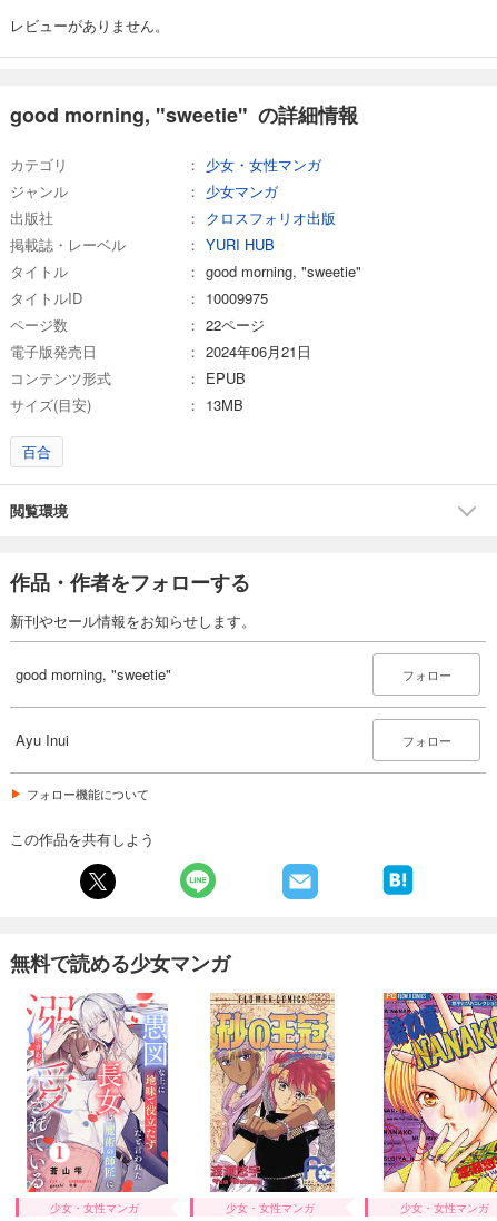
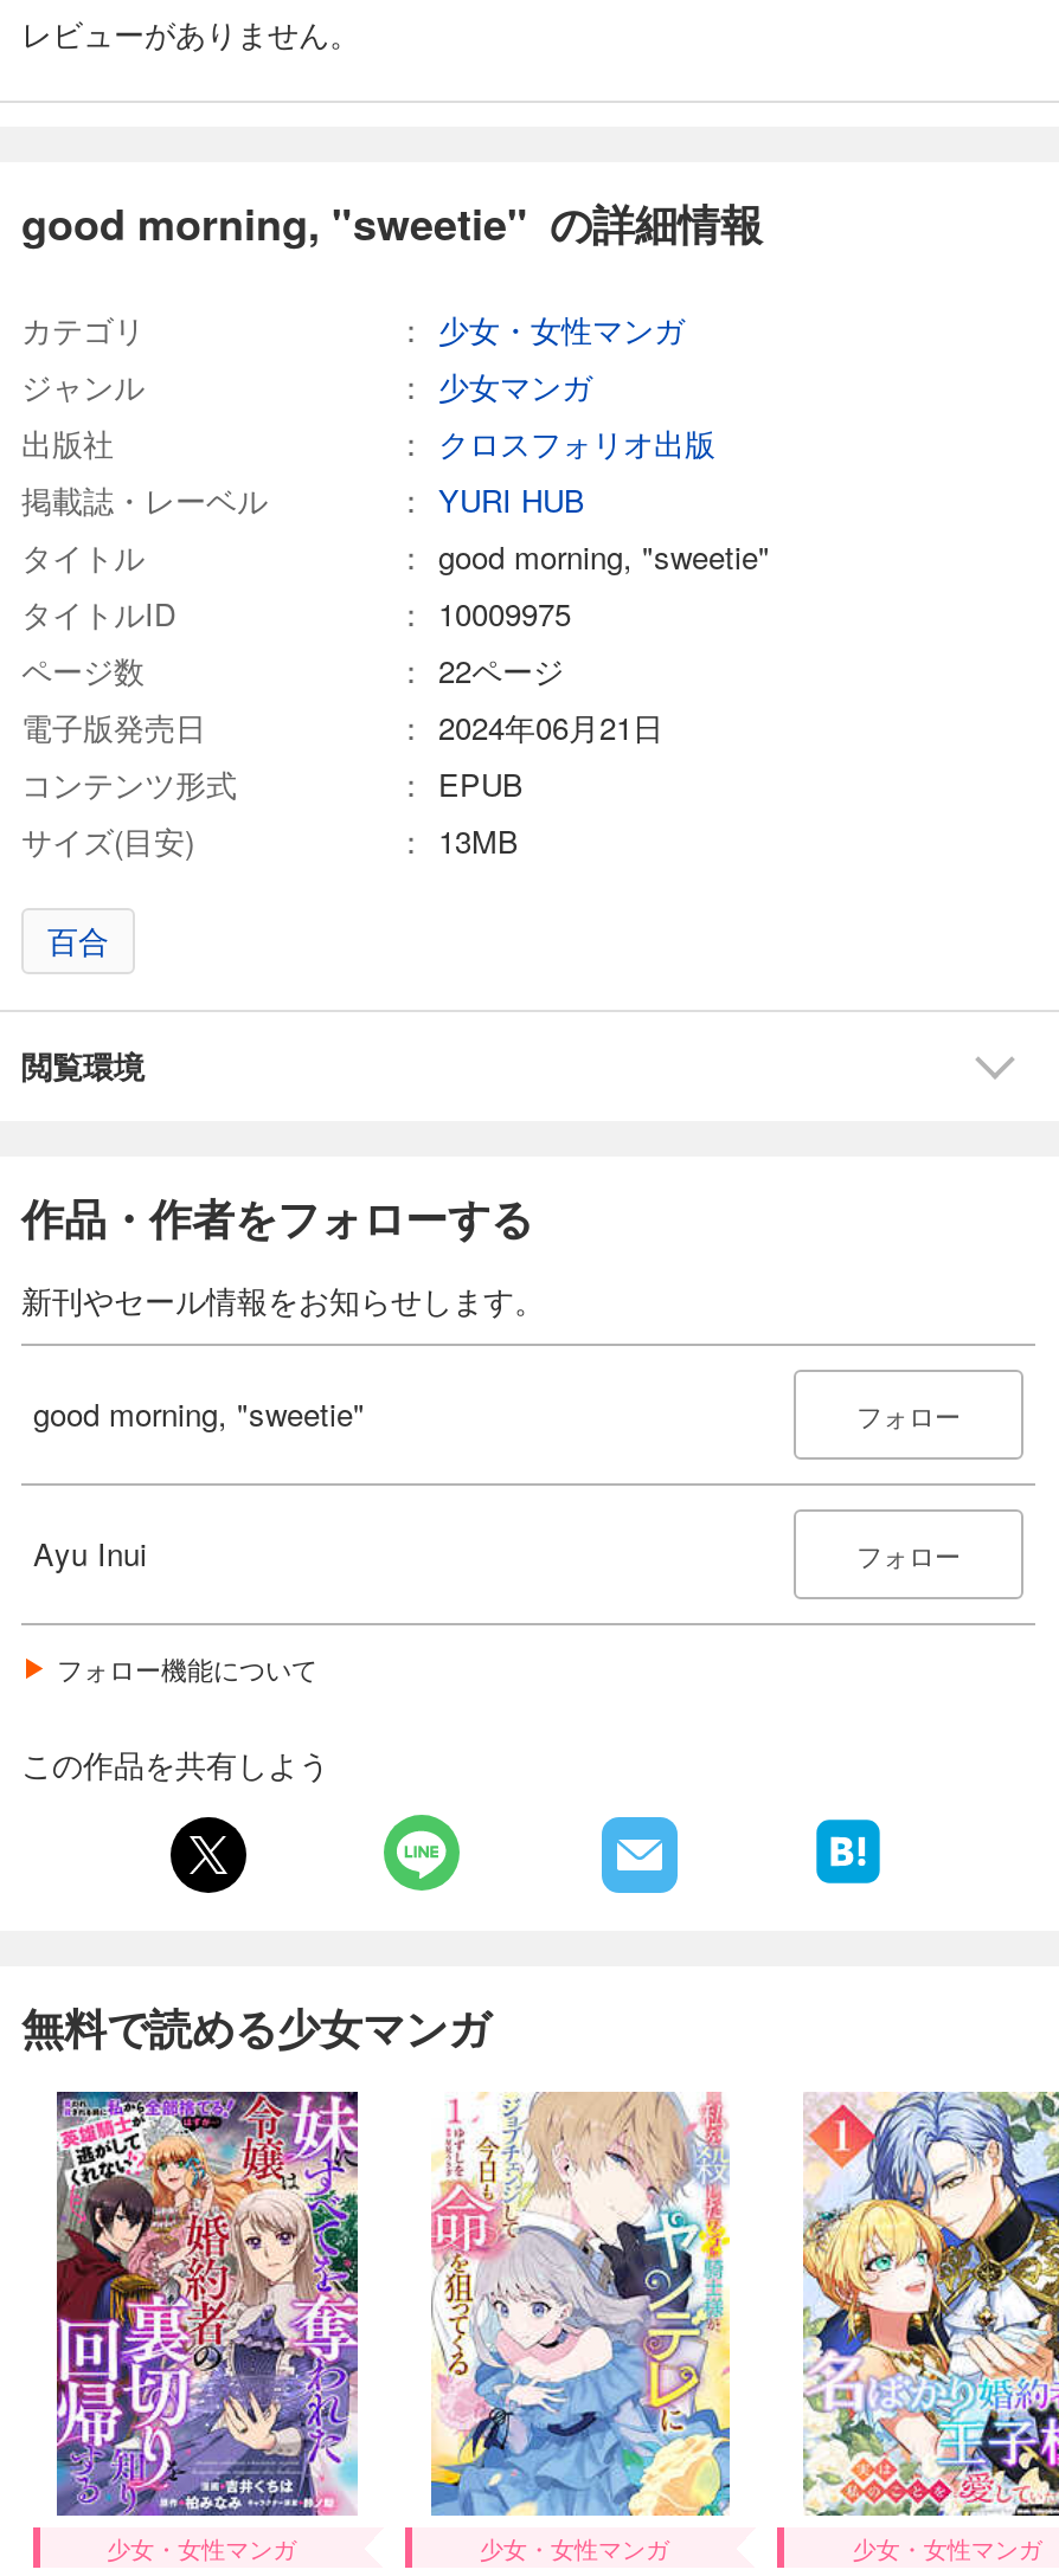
[26,992,169,1193] [image] -> [54,2089,360,2518] [image]
[202,992,342,1193] [image] -> [429,2092,732,2518] [image]
[377,992,494,1193] [image] -> [801,2089,1052,2518] [image]

